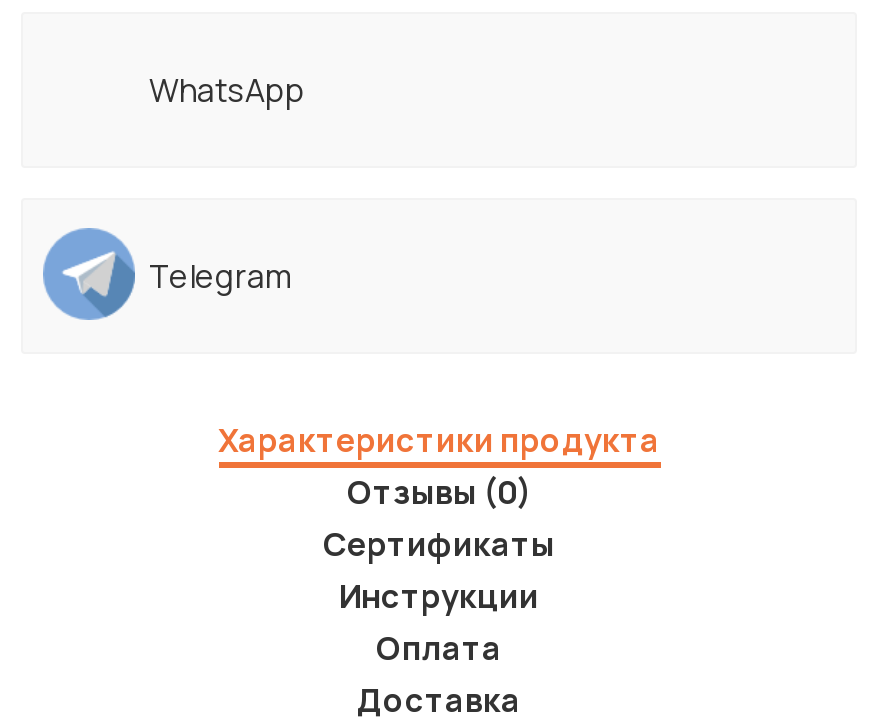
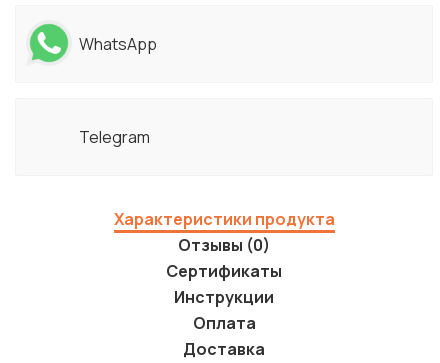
none -> [28,22,70,64] [image]
[41,226,137,322] [image] -> none

